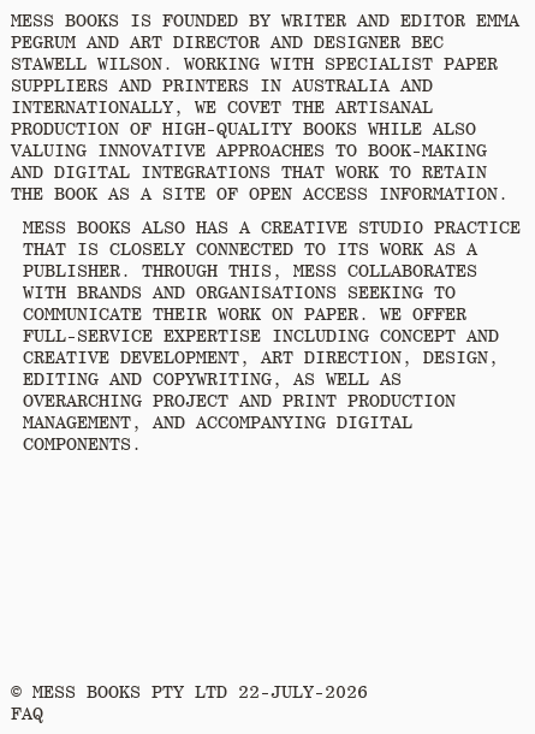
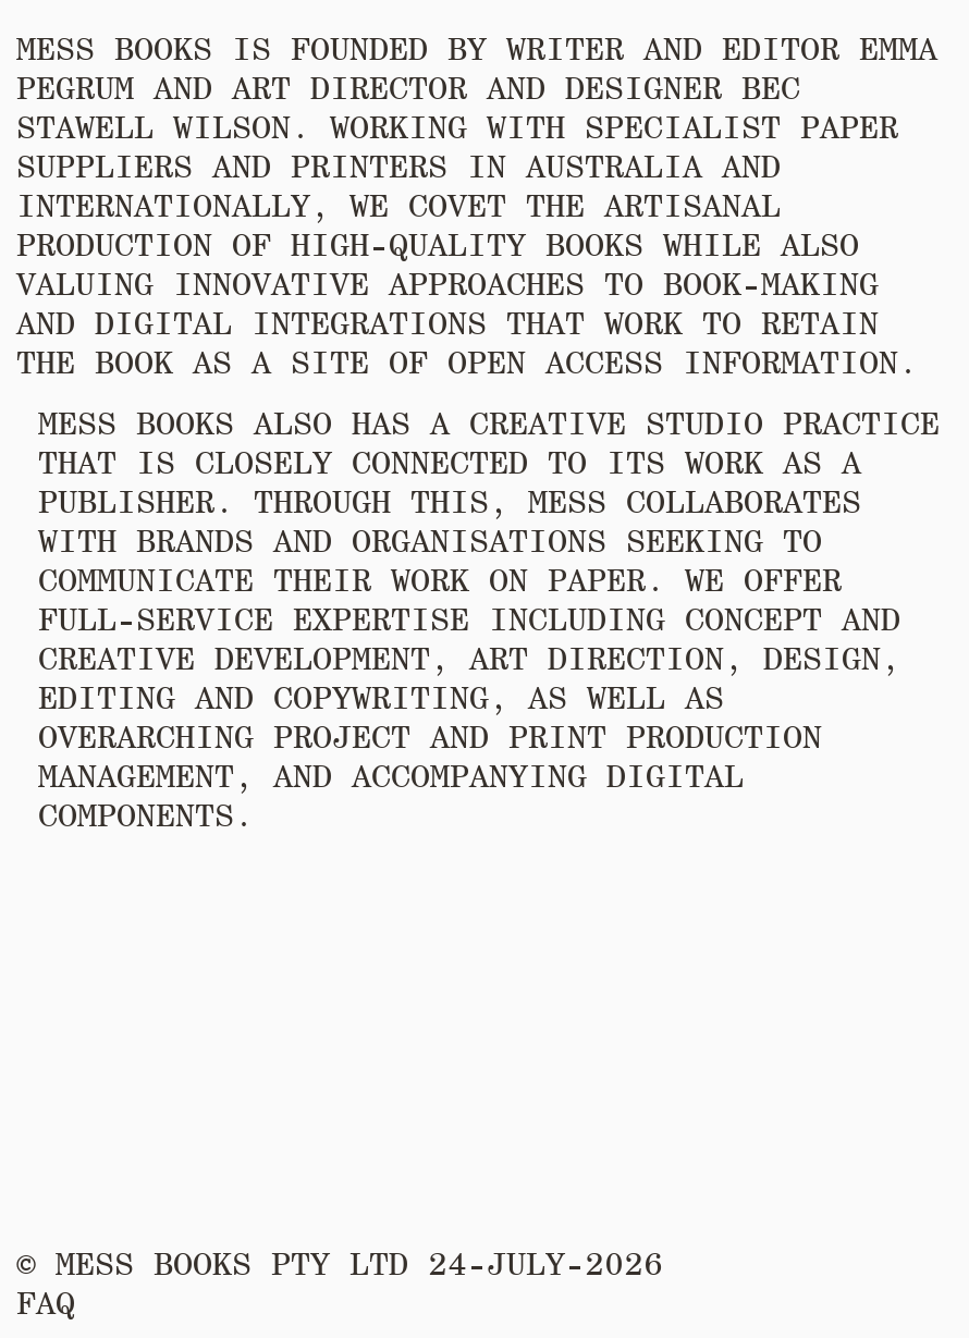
[11,681,368,703] © MESS BOOKS PTY LTD 22-JULY-2026 -> [16,1244,663,1284] © MESS BOOKS PTY LTD 24-JULY-2026

